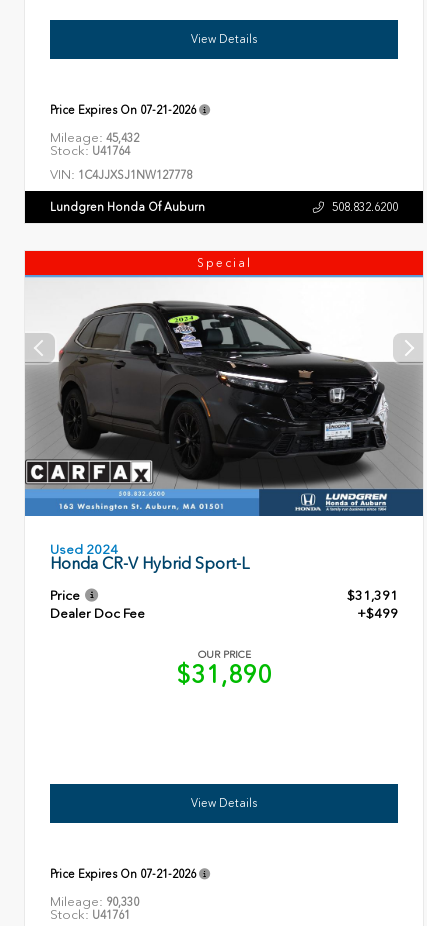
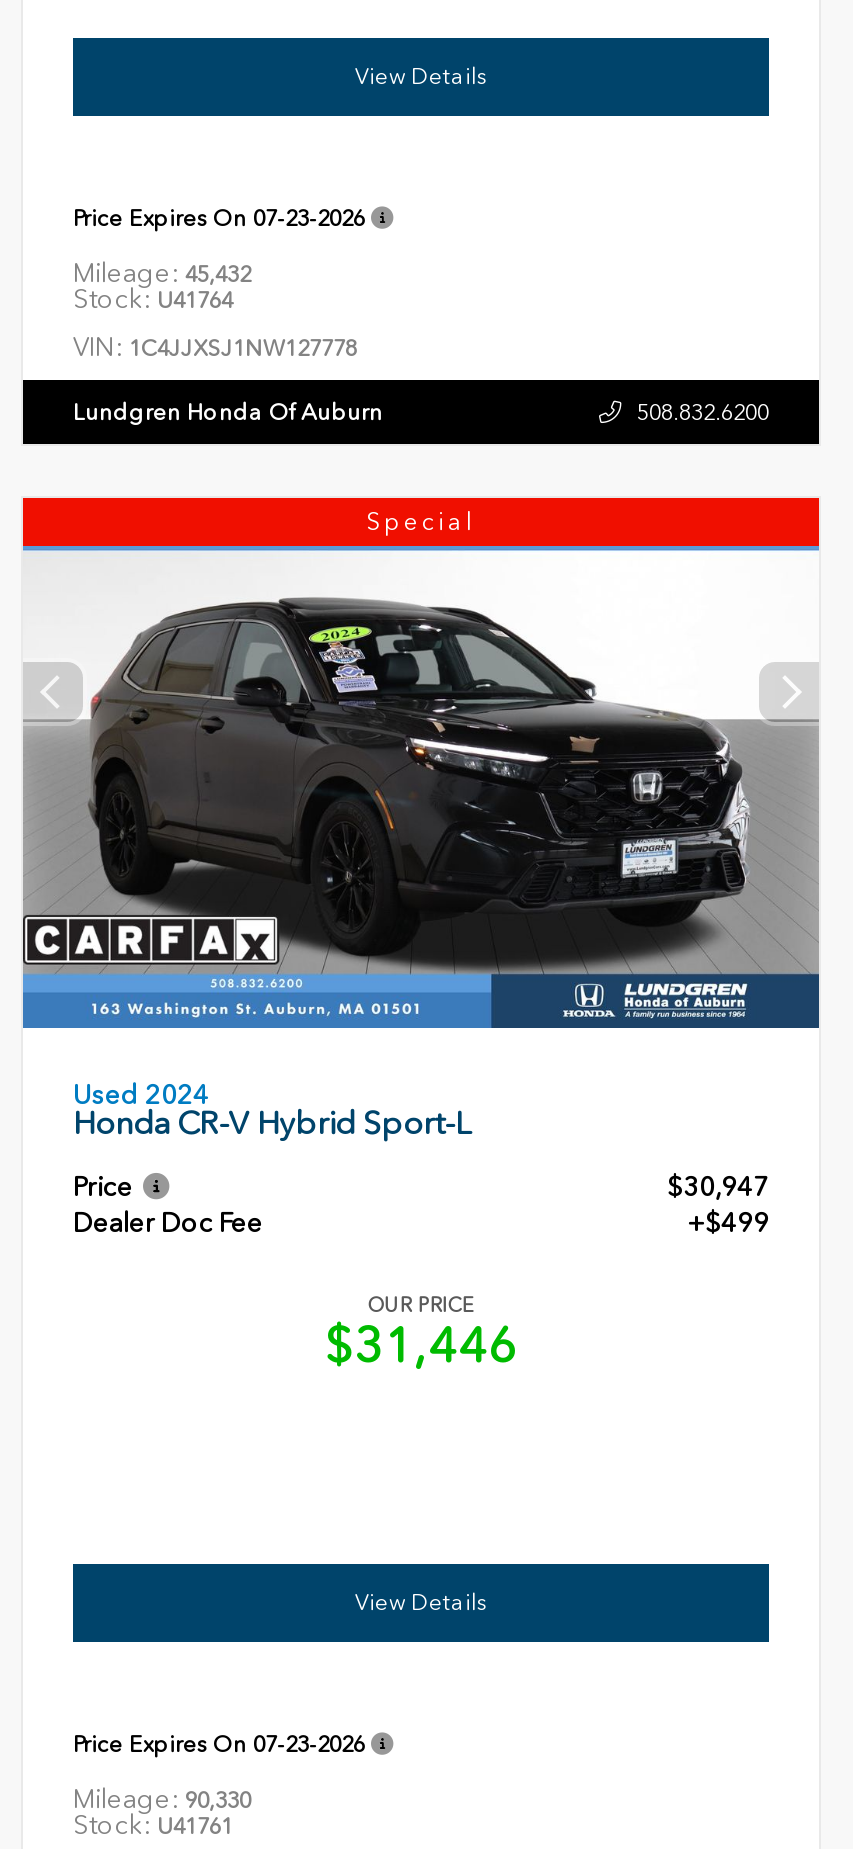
[50,104,196,118] Price Expires On 07-21-2026 -> [73,204,365,232] Price Expires On 07-23-2026
[347,588,398,603] $31,391 -> [667,1173,769,1203] $30,947
[175,660,272,689] $31,890 -> [324,1316,518,1374] $31,446
[50,866,196,880] Price Expires On 07-21-2026 -> [73,1730,365,1758] Price Expires On 07-23-2026

